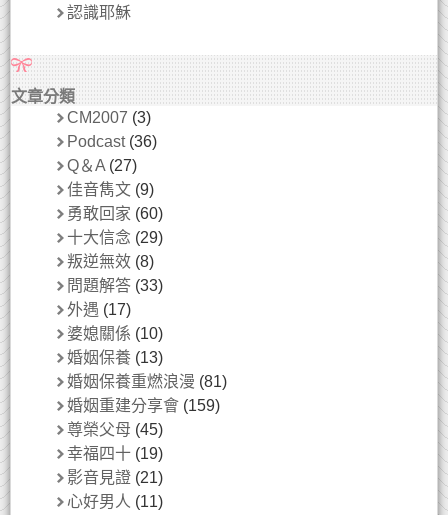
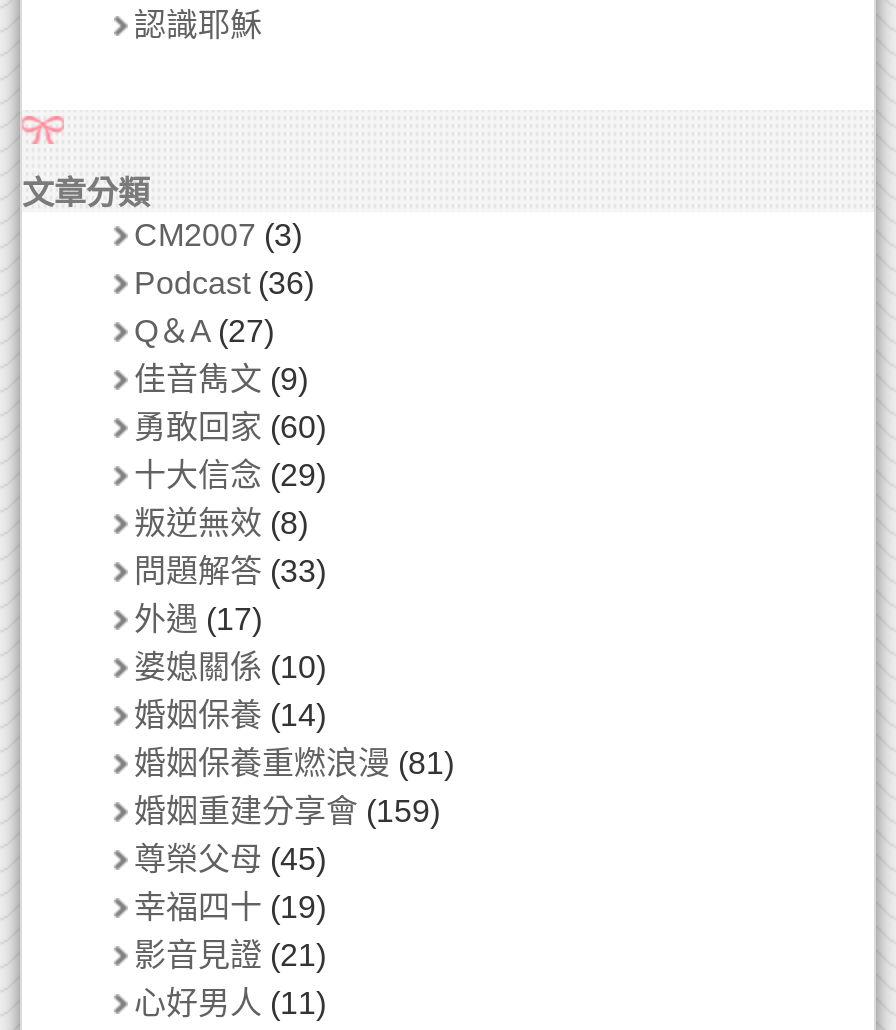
[67,349,163,366] 婚姻保養(13) -> [134,698,326,732] 婚姻保養(14)

